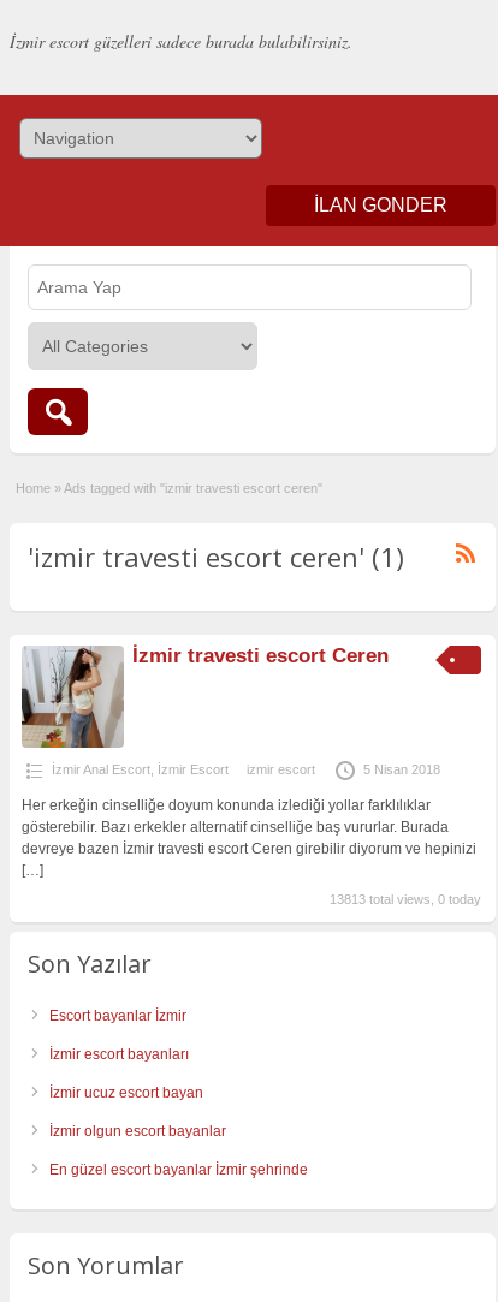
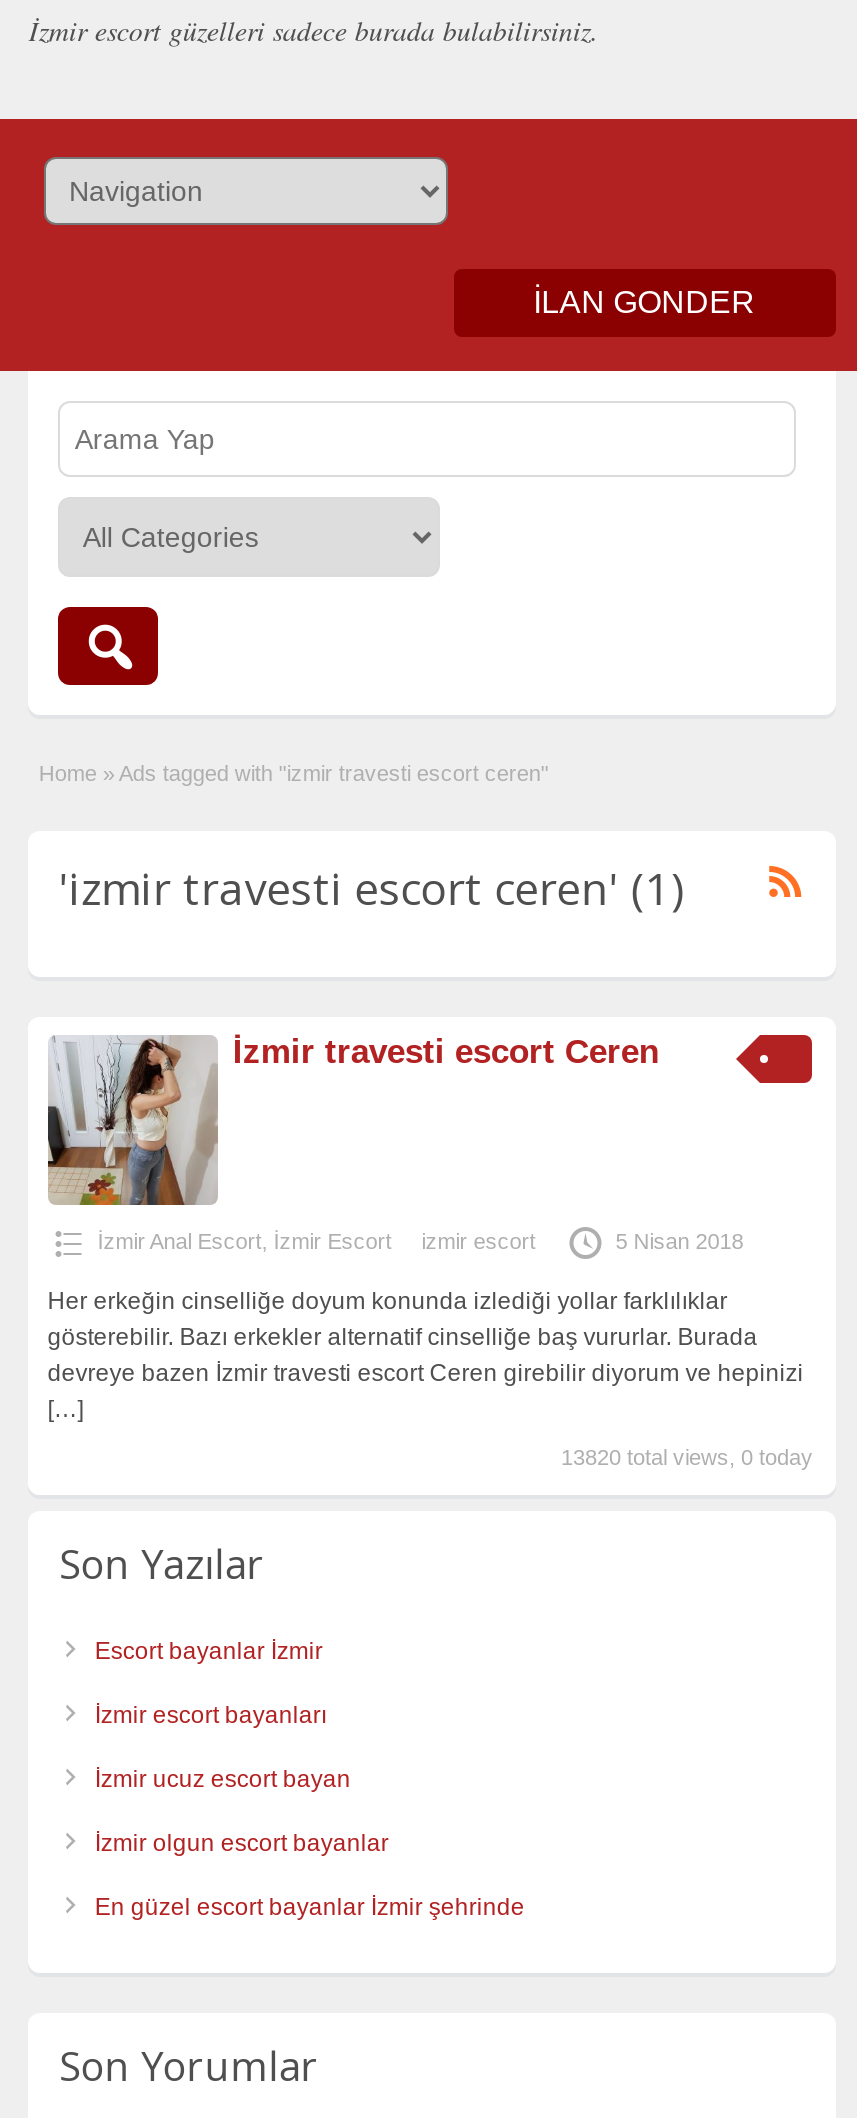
[330,893,482,907] 13813 total views, 0 today -> [561,1446,813,1470] 13820 total views, 0 today

